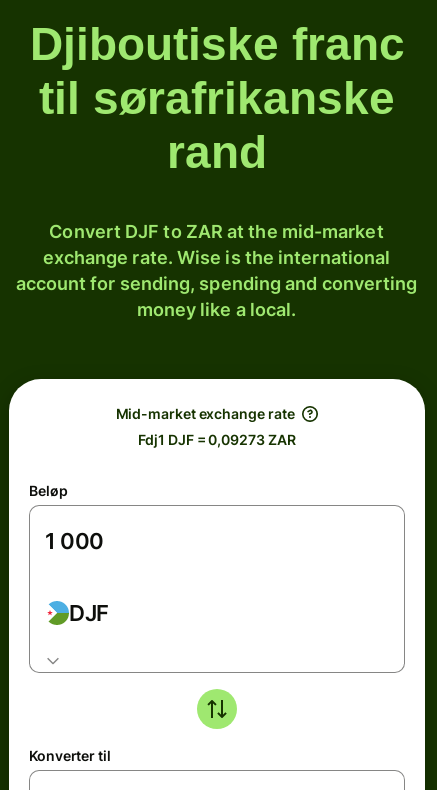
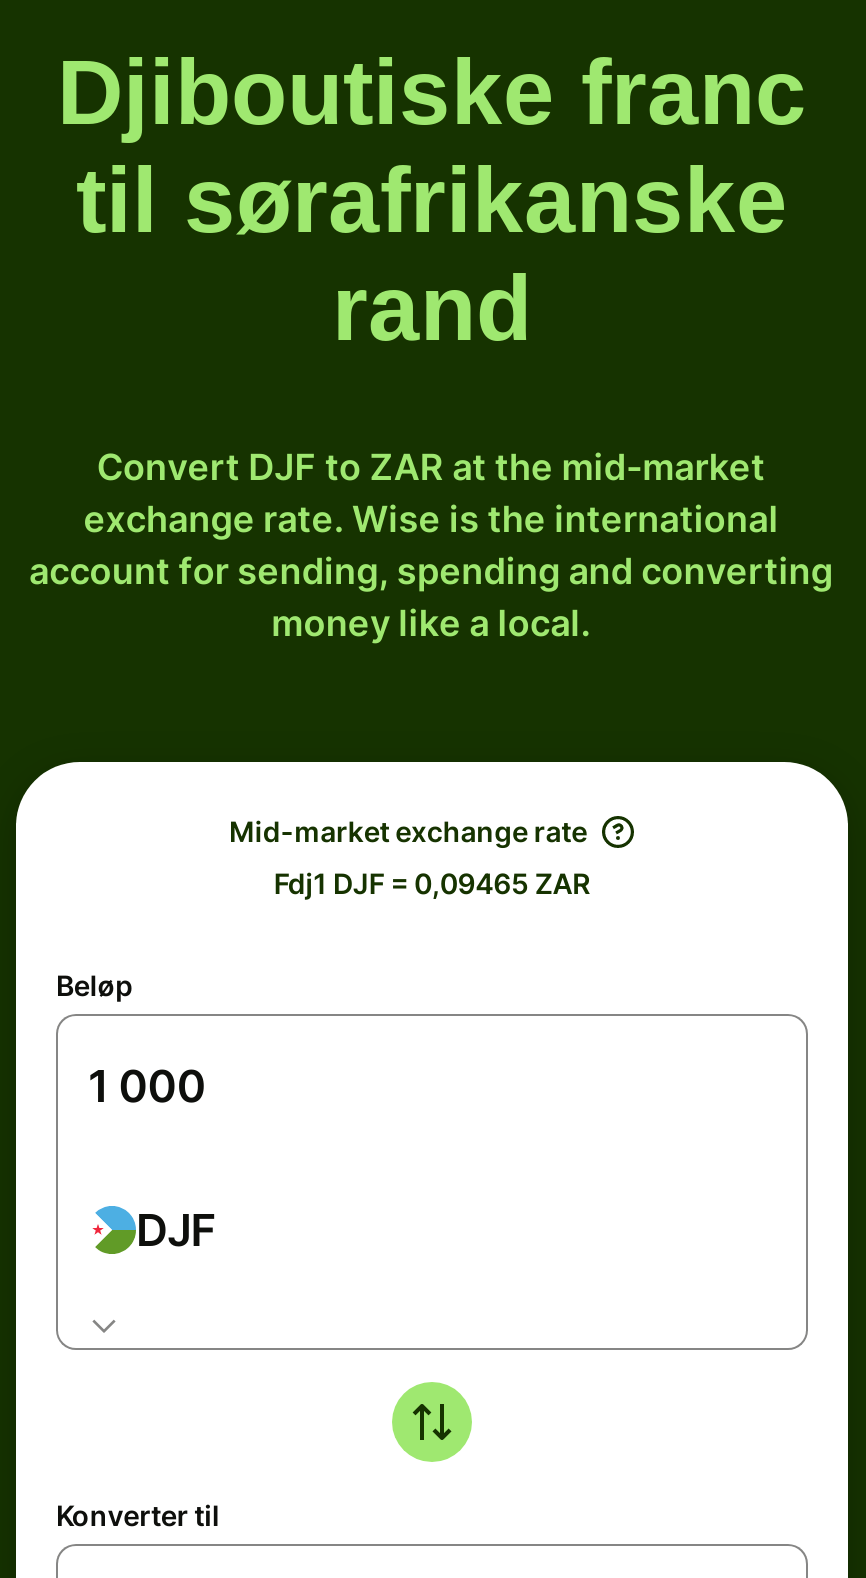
[138,431,296,448] Fdj1 DJF = 0,09273 ZAR -> [274,866,590,900] Fdj1 DJF = 0,09465 ZAR

